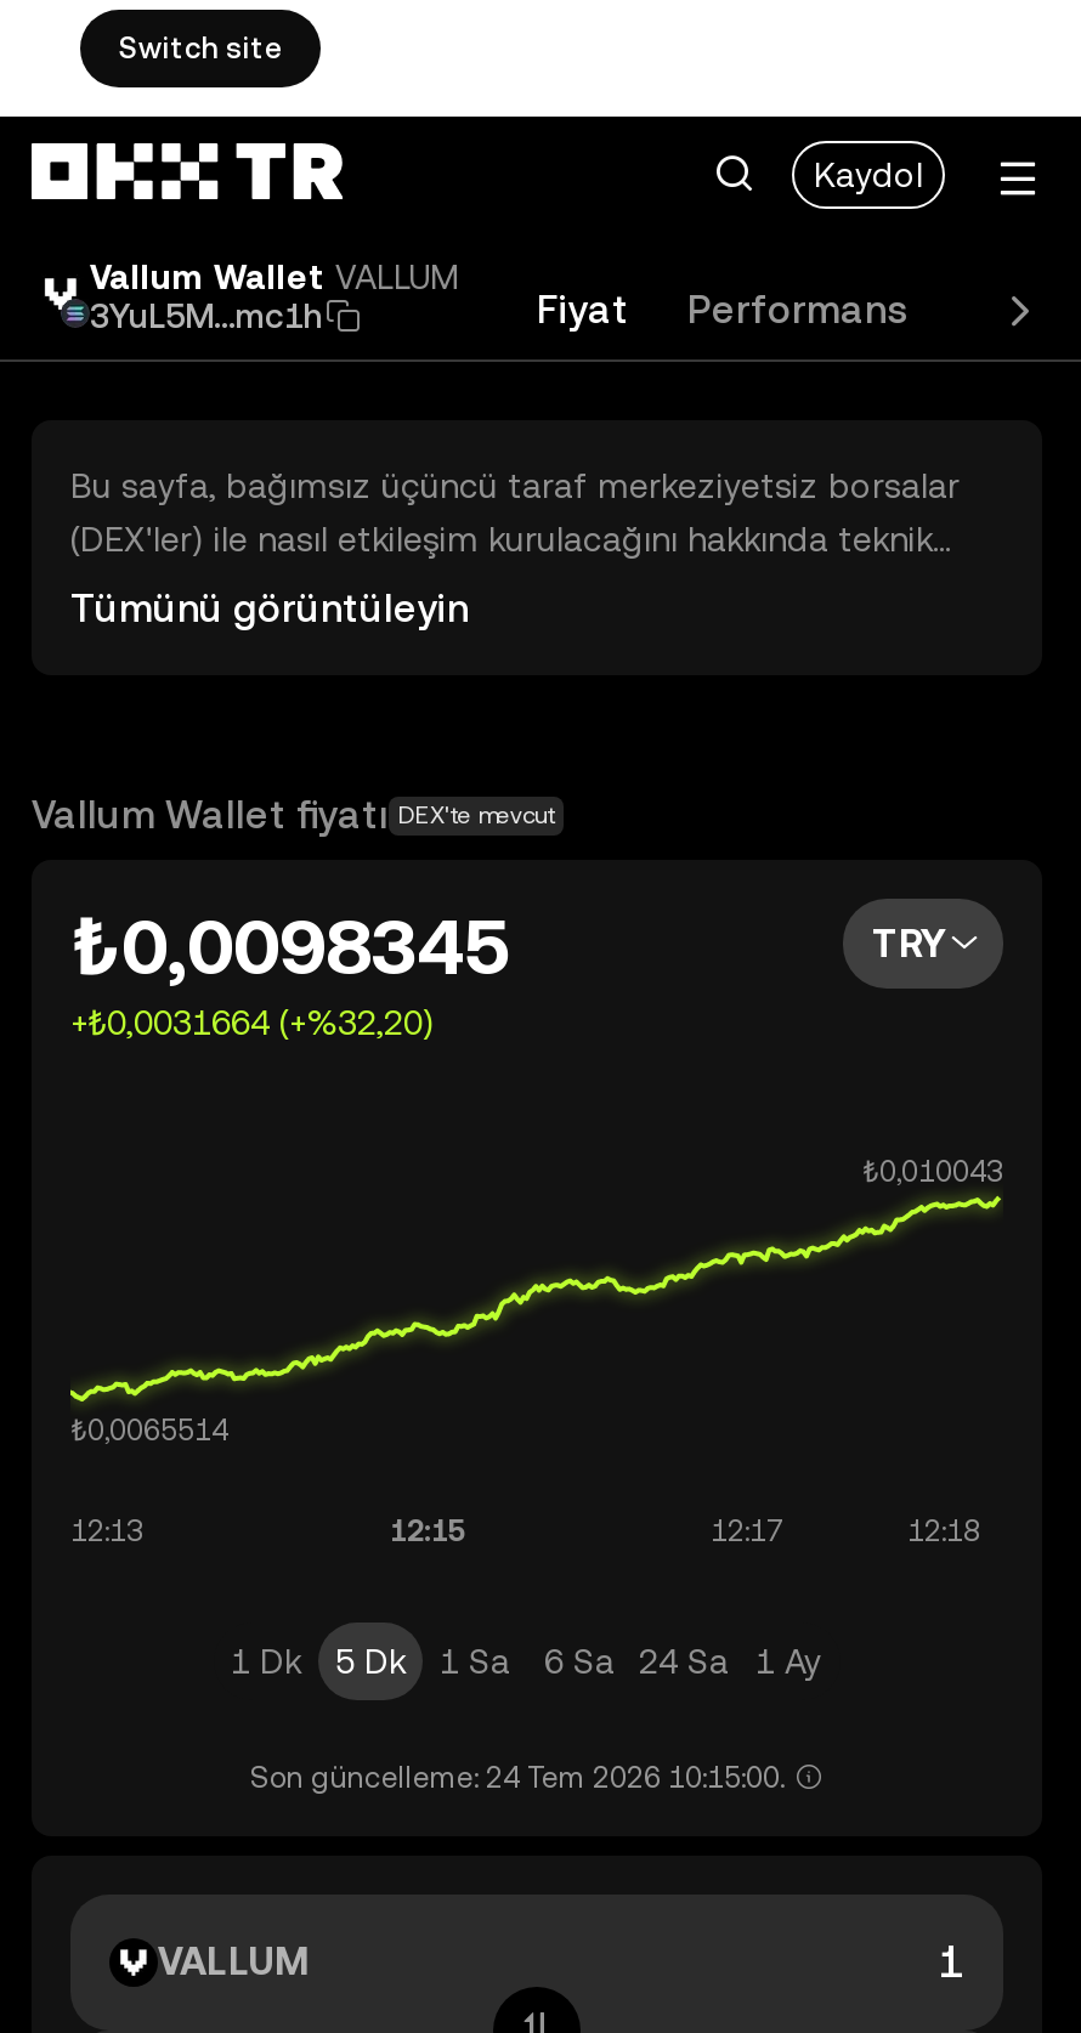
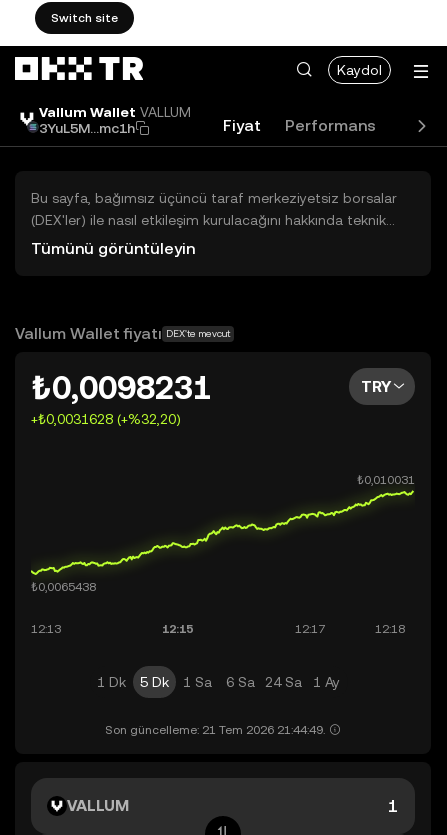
[70,901,510,991] ₺0,0098345 -> [31,369,212,406] ₺0,0098231
[70,1003,435,1042] +₺0,0031664 (+%32,20) -> [31,411,181,427] +₺0,0031628 (+%32,20)
[250,1761,785,1795] Son güncelleme: 24 Tem 2026 10:15:00. -> [105,723,325,737] Son güncelleme: 21 Tem 2026 21:44:49.

